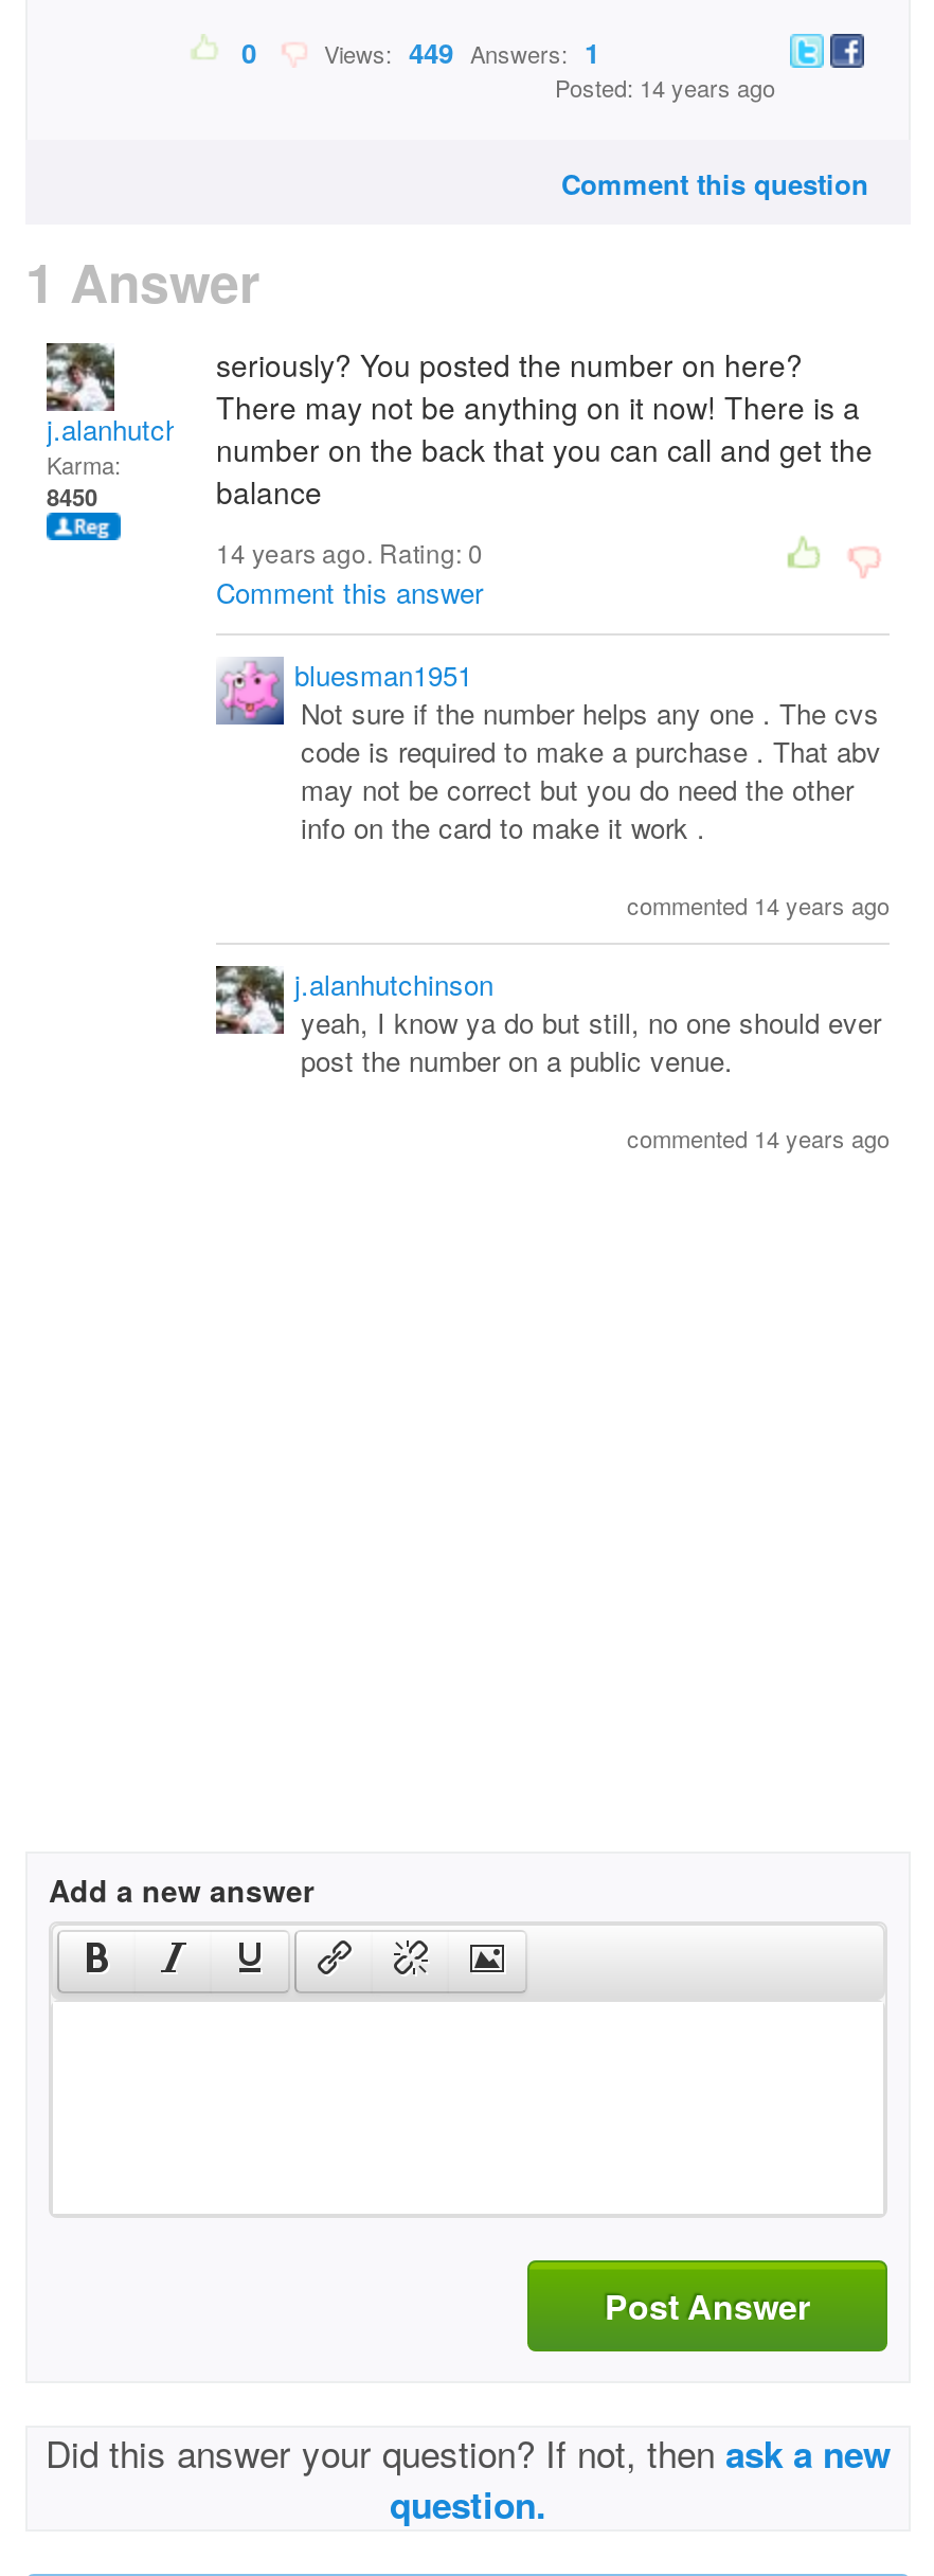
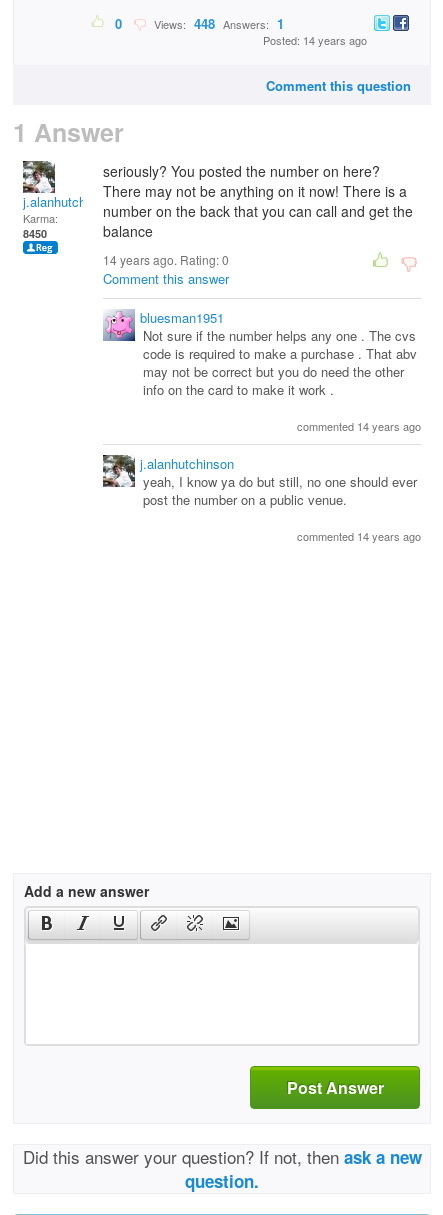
[311,32,599,72] Views: 449 Answers: 1 -> [148,14,284,33] Views: 448 Answers: 1

